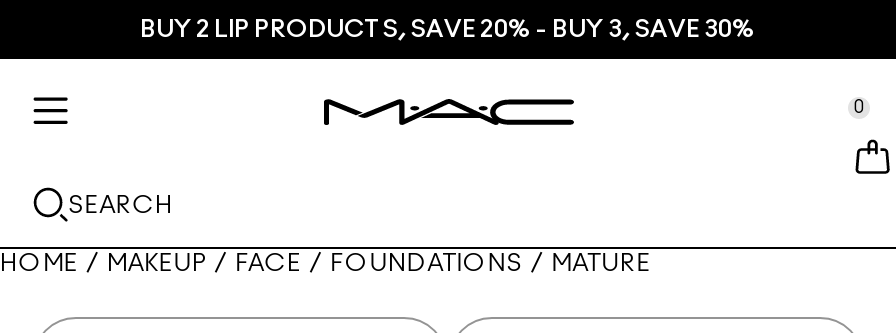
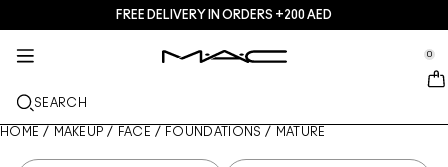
[140,17,756,41] BUY 2 LIP PRODUCTS, SAVE 20% - BUY 3, SAVE 30% -> [116,9,332,21] FREE DELIVERY IN ORDERS +200 AED

